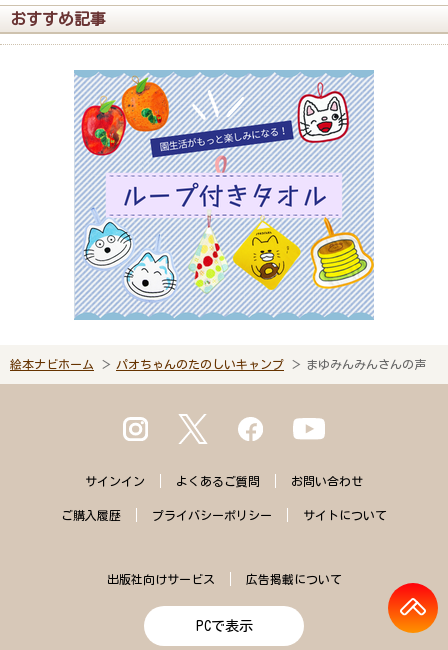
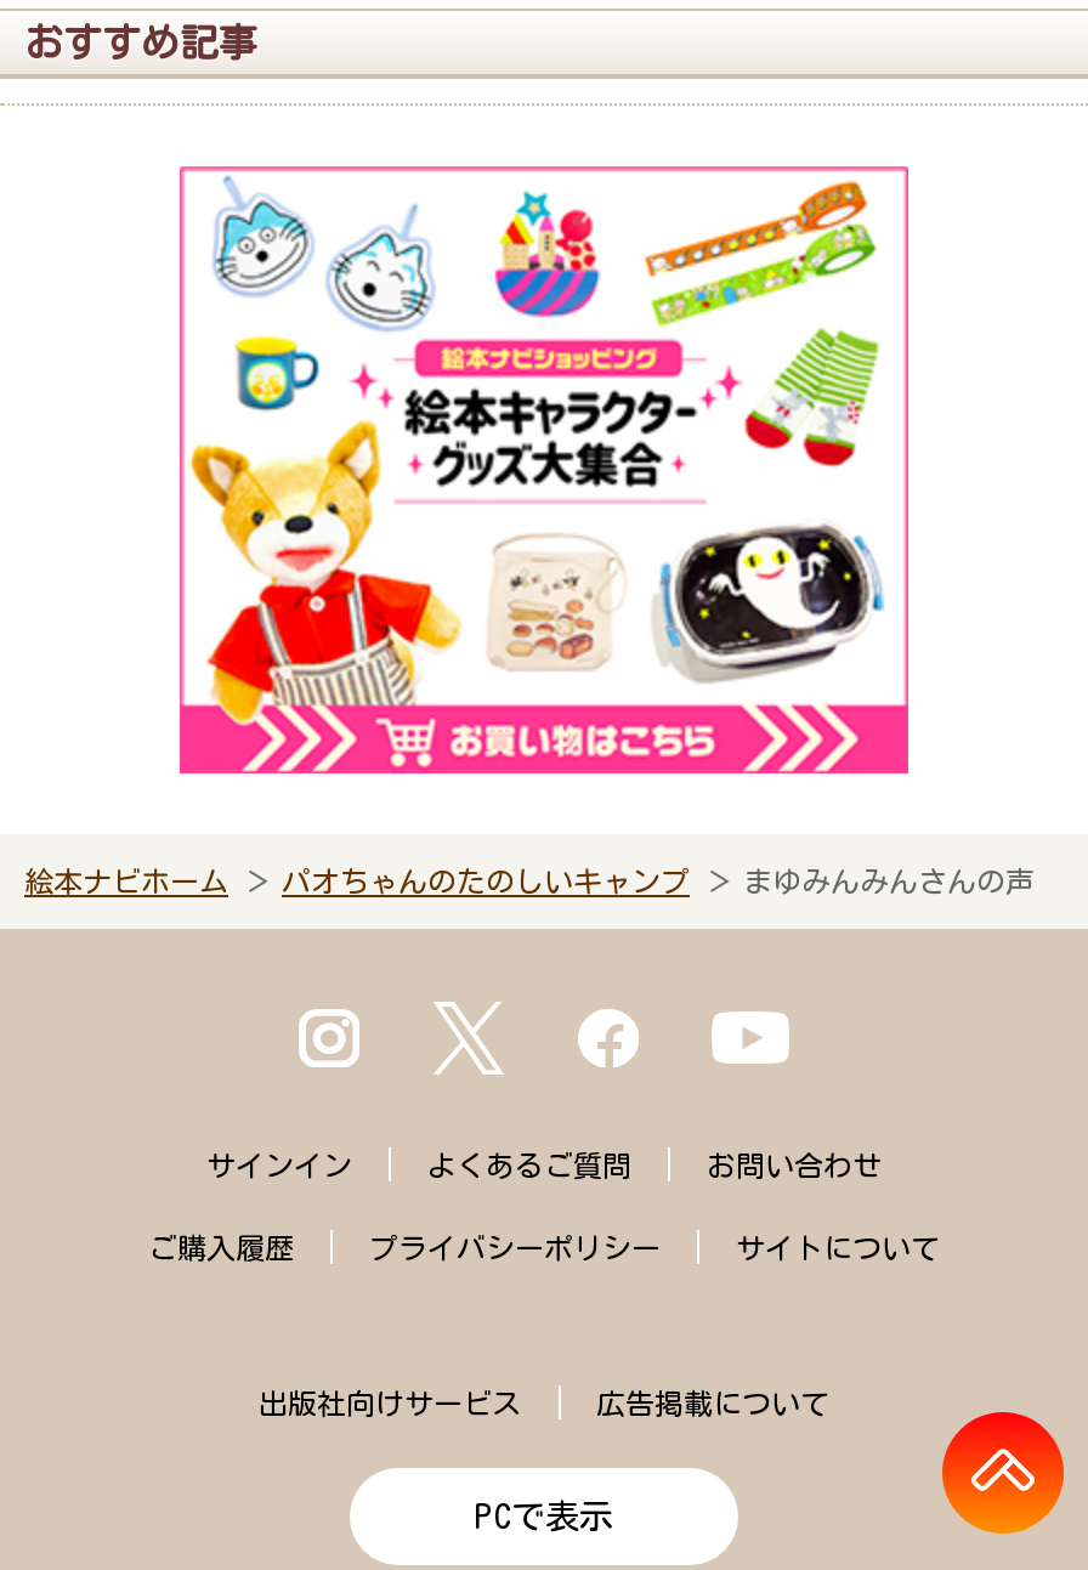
[73,69,375,321] [image] -> [177,164,911,776] [image]

